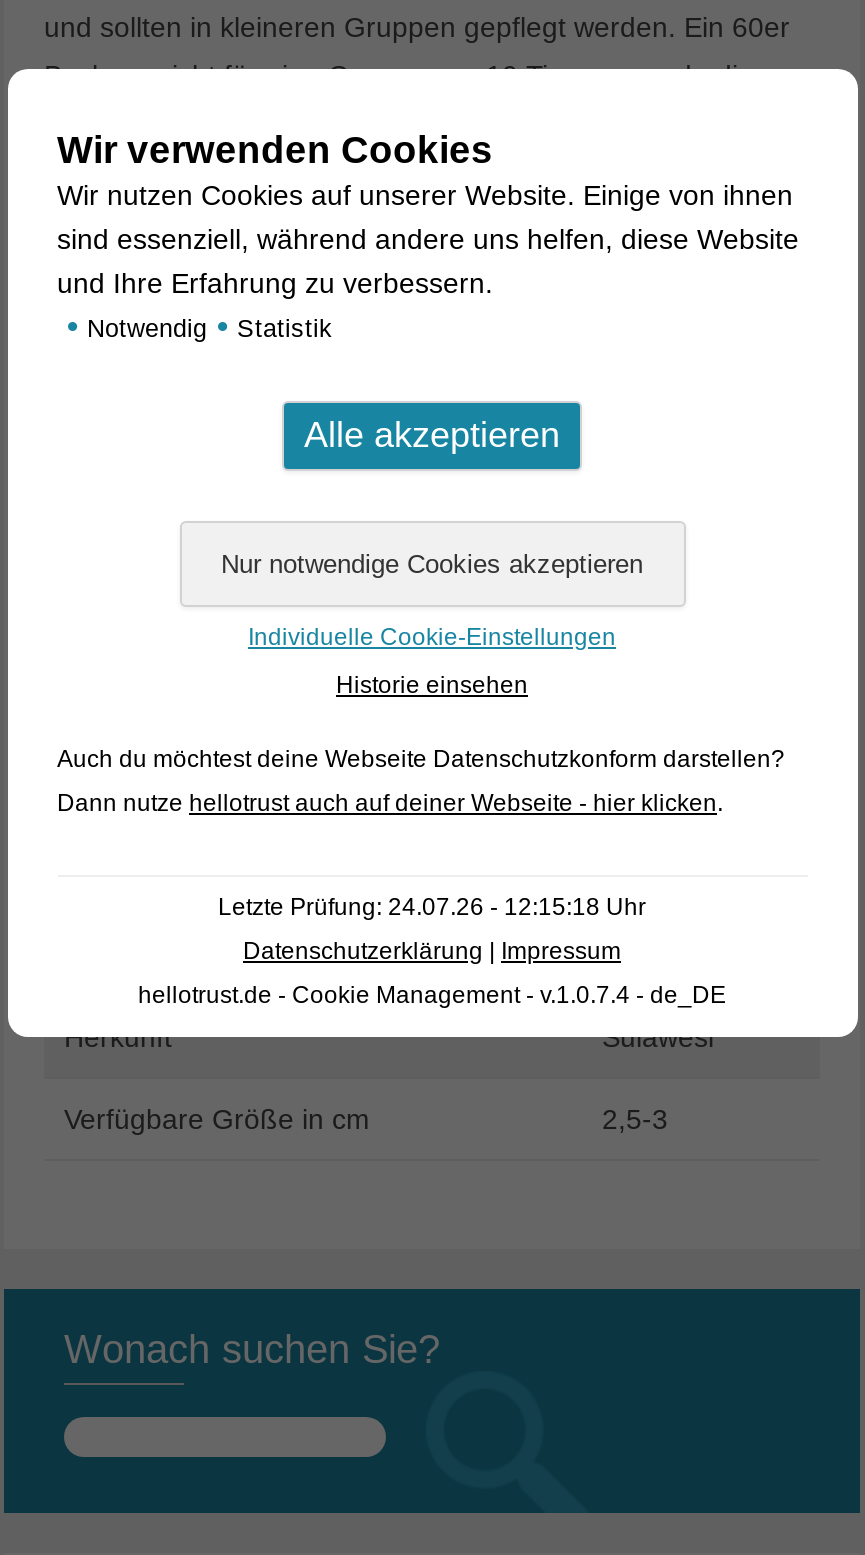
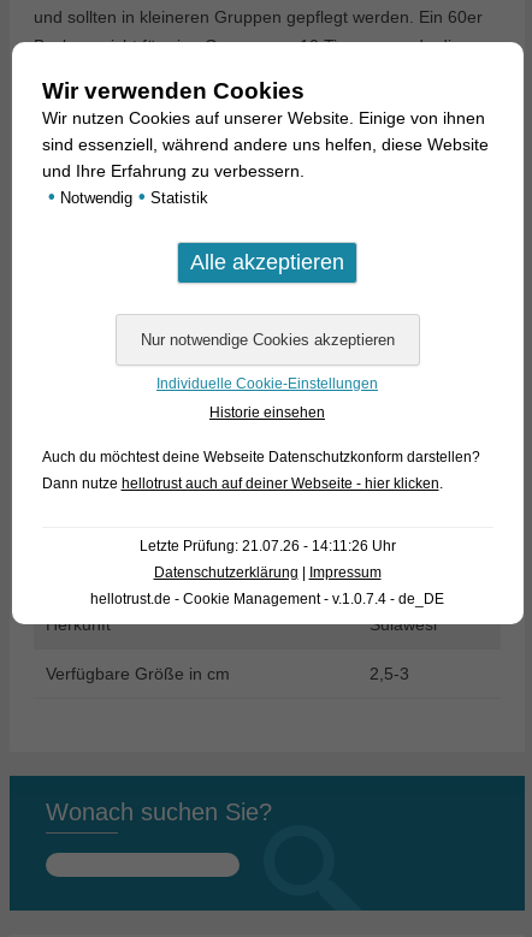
[218,893,646,921] Letzte Prüfung: 24.07.26 - 12:15:18 Uhr -> [139,537,395,554] Letzte Prüfung: 21.07.26 - 14:11:26 Uhr

